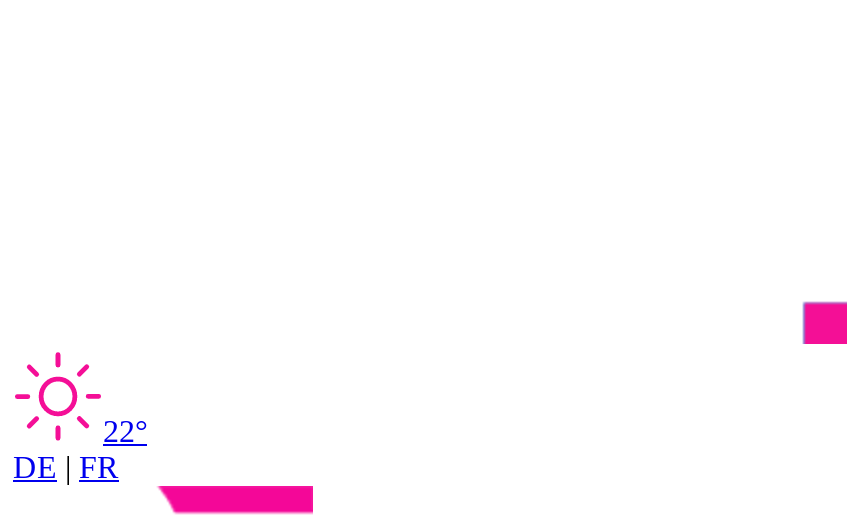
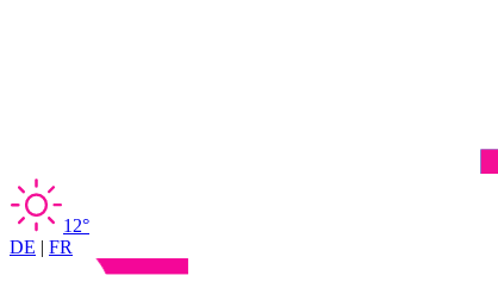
[103,414,147,448] 22° -> [63,215,89,236] 12°

